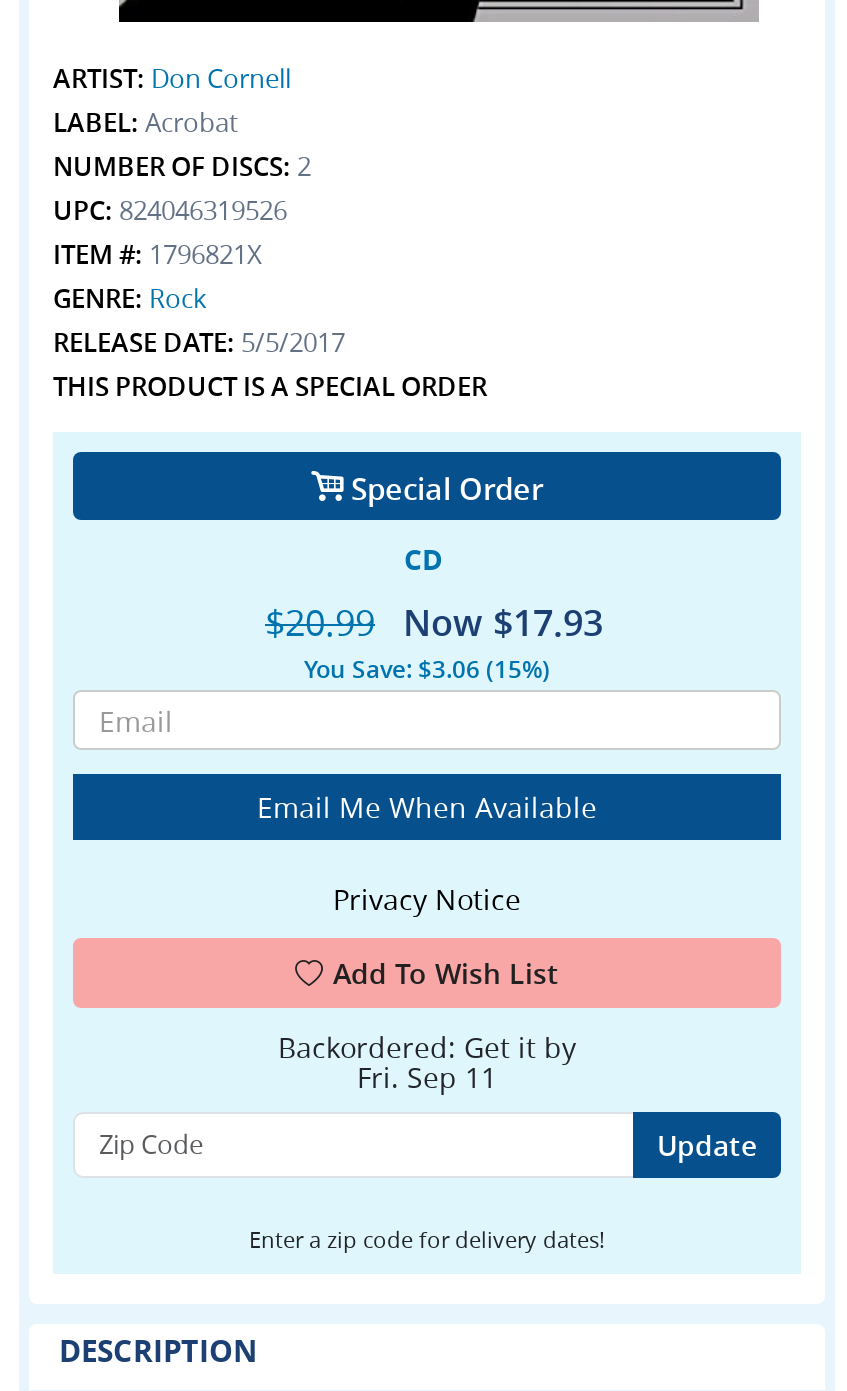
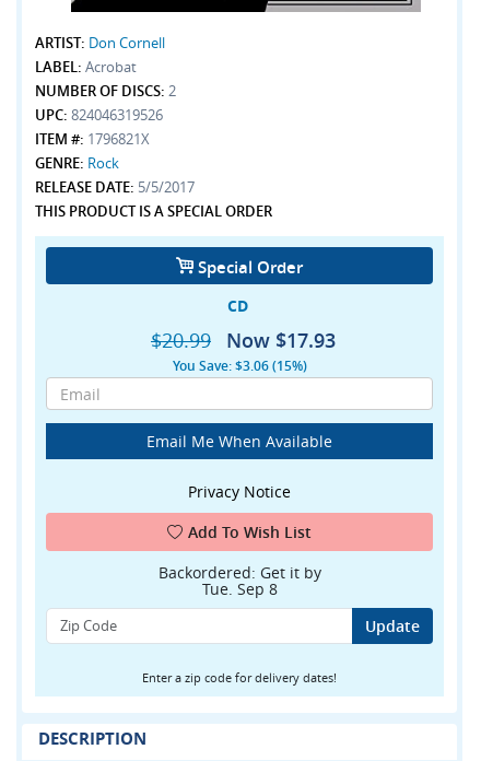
[357,1058,497,1096] Fri. Sep 11 -> [202,578,277,599] Tue. Sep 8

